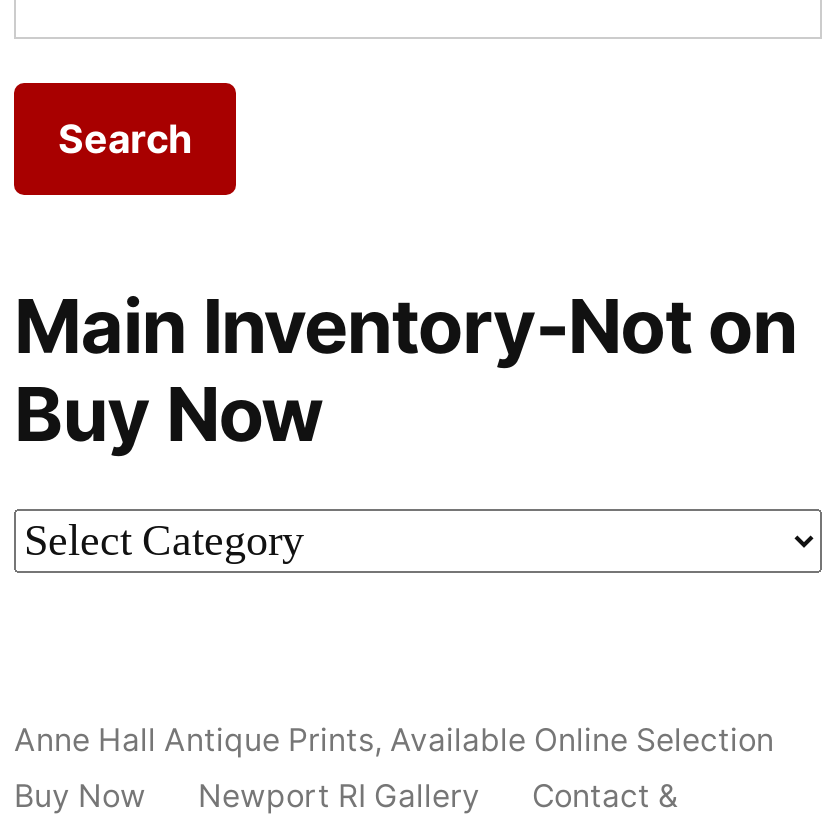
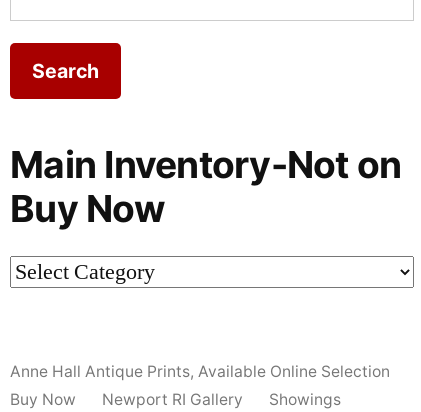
[532,778,678,816] Contact & -> [269,390,341,409] Showings

